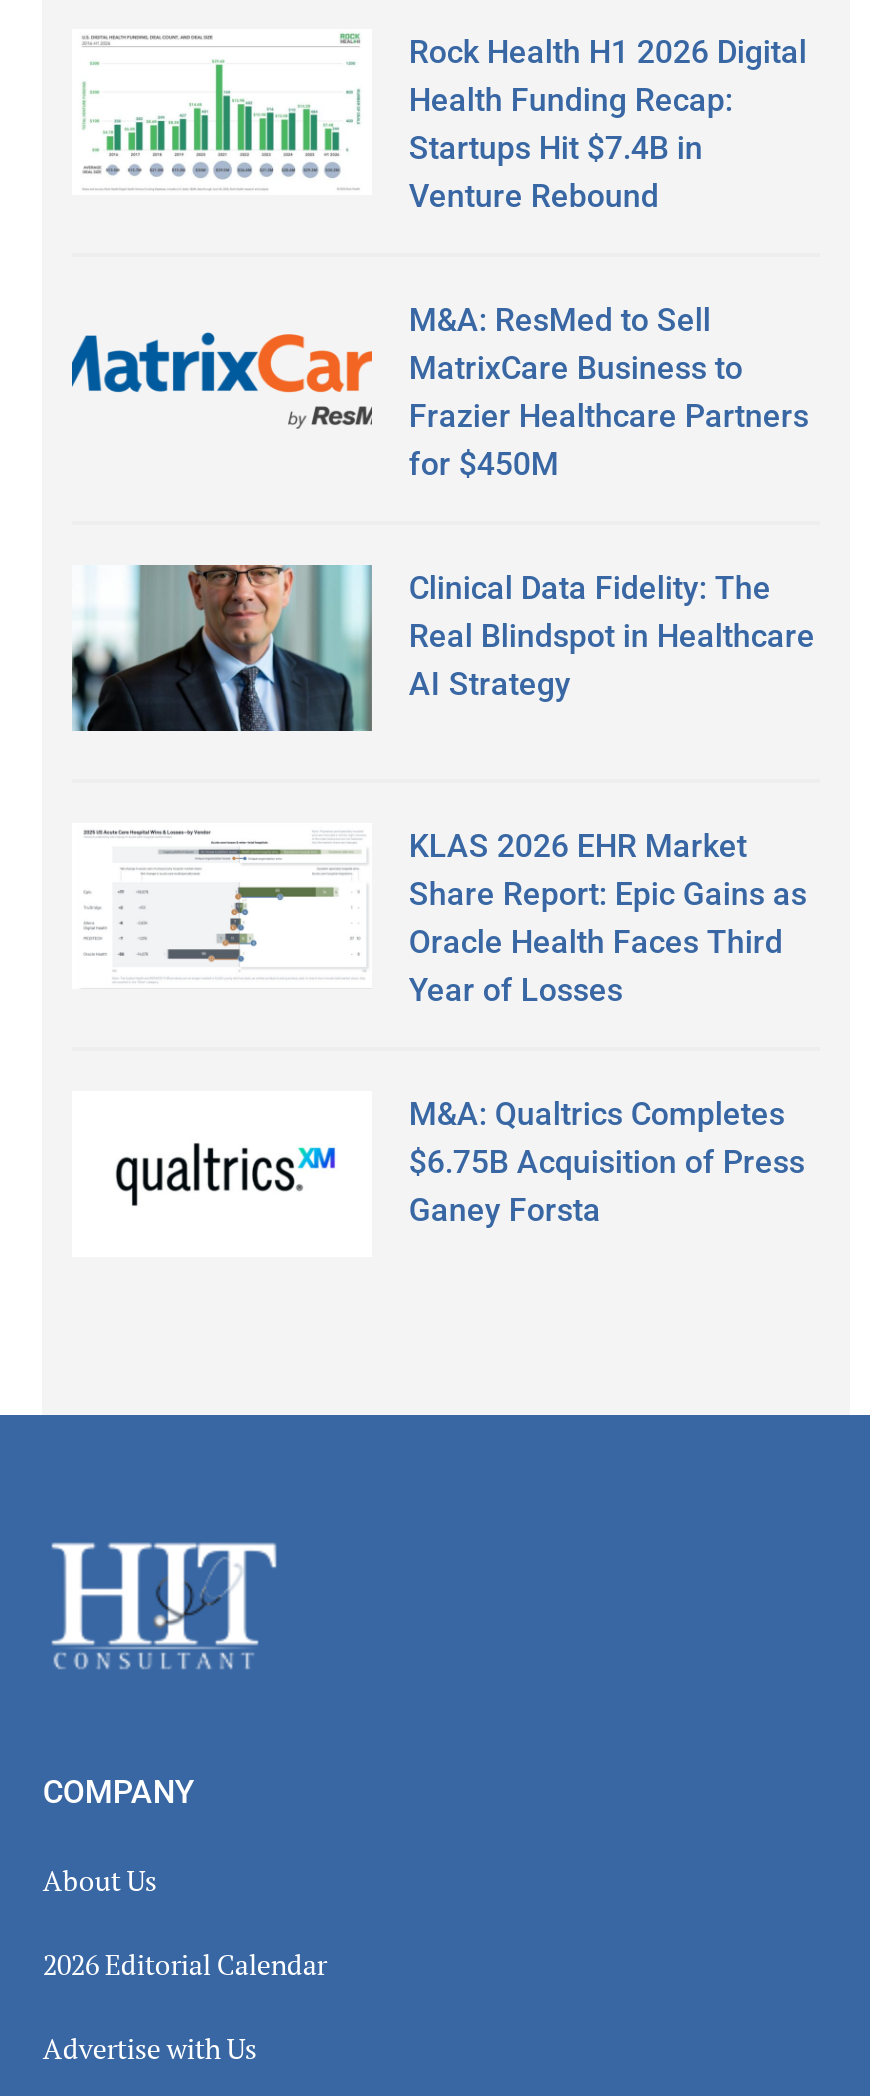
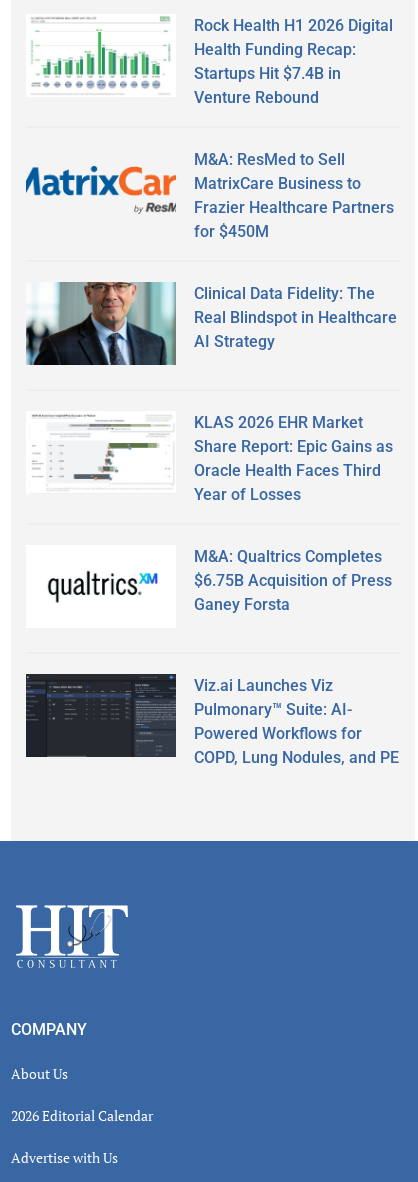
none -> [25,673,399,767] [image] | Viz.ai Launches Viz | Pulmonary™ Suite: AI- | Powered Workflows for | COPD, Lung Nodules, and PE

